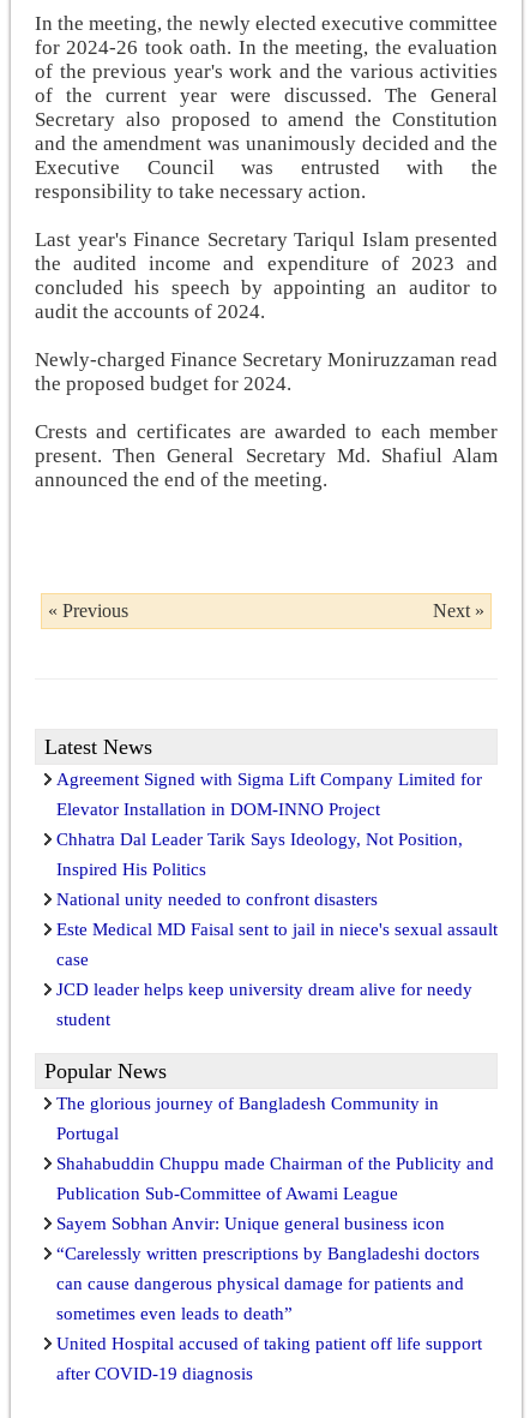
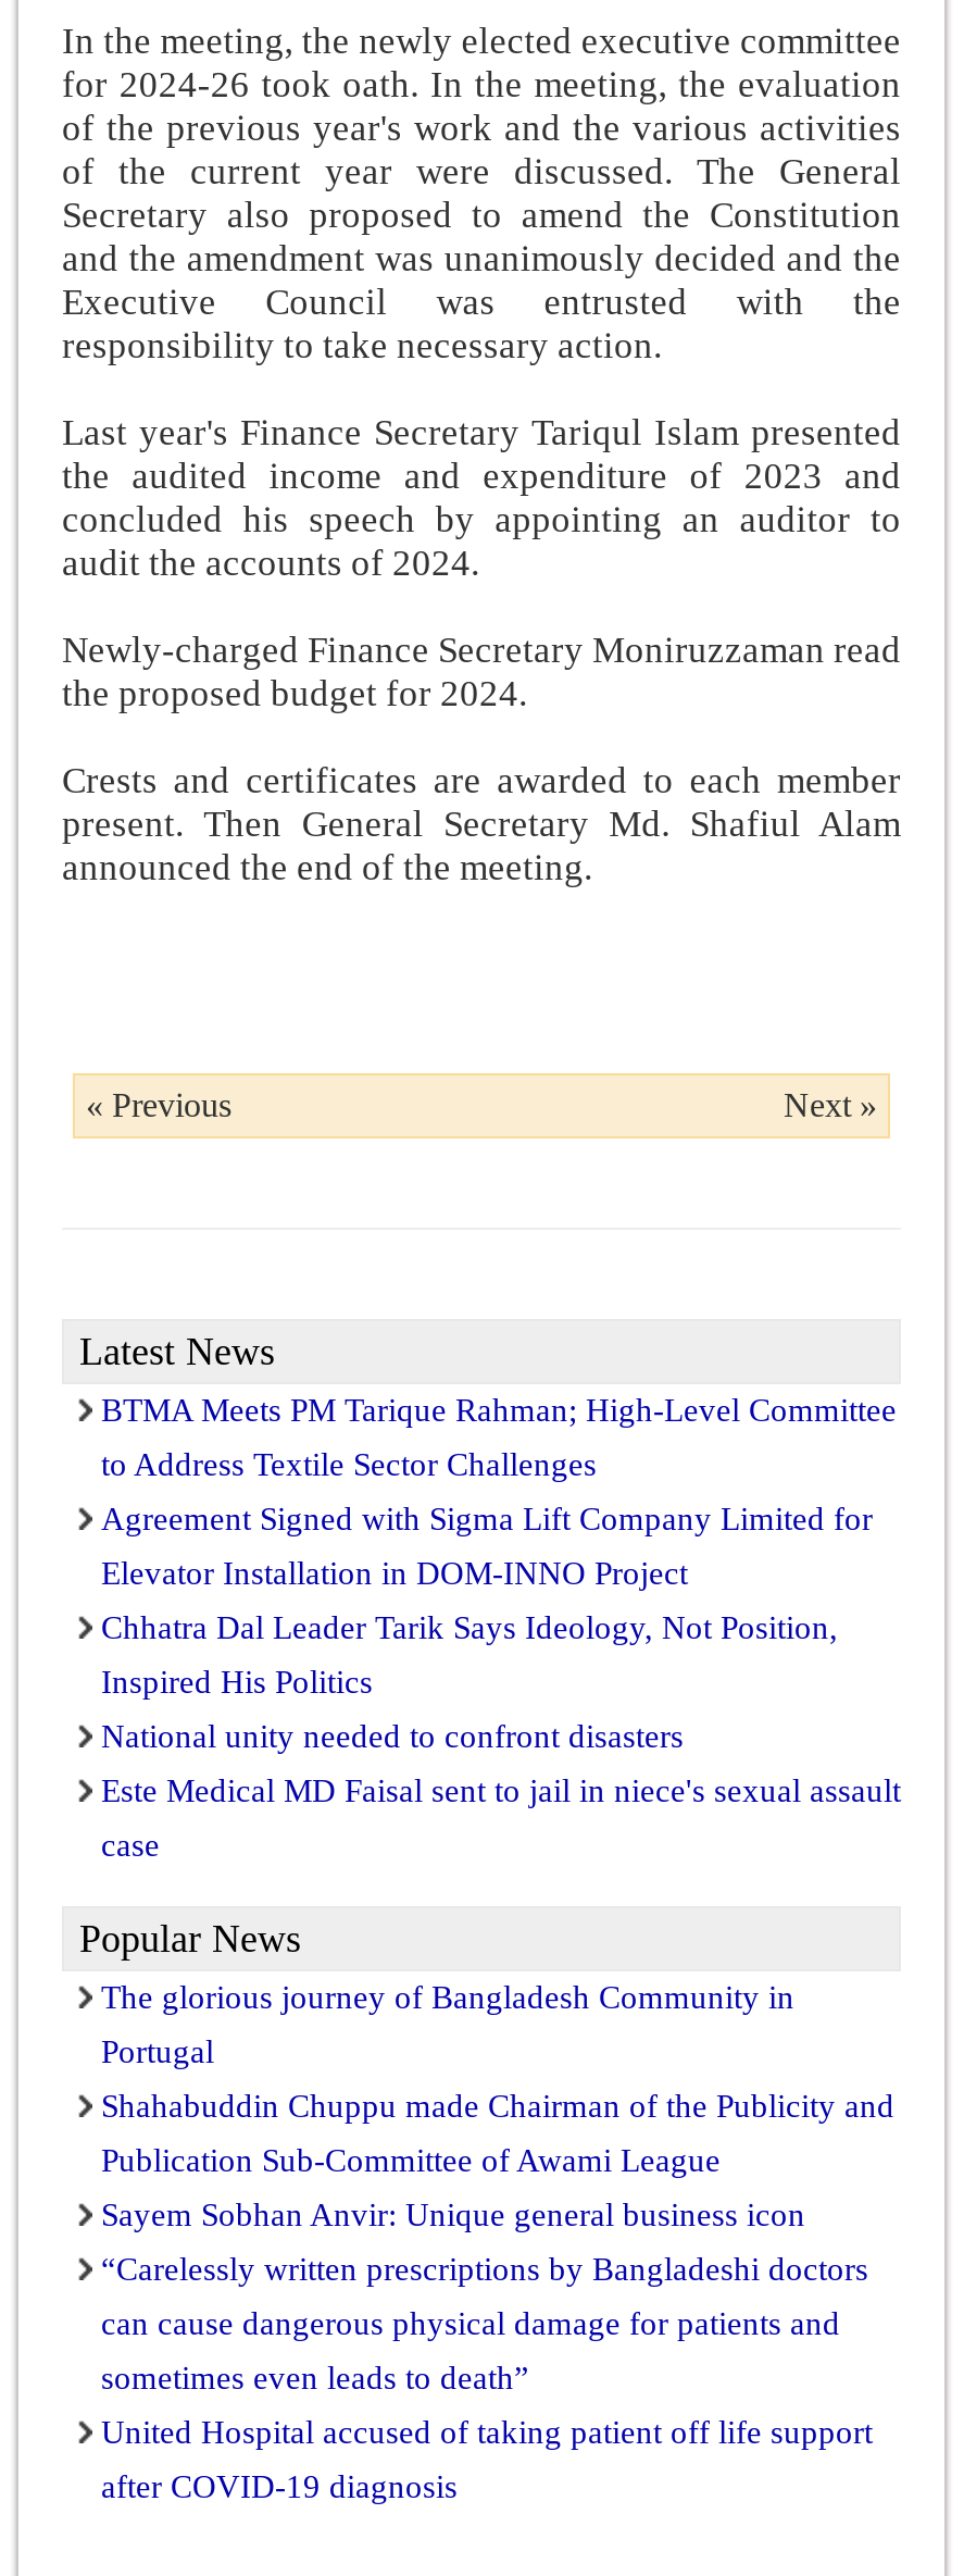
none -> [101,1393,897,1482] BTMA Meets PM Tarique Rahman; High-Level Committee | to Address Textile Sector Challenges
moved [56,770,498,969] -> [101,1501,901,1862]: Agreement Signed with Sigma Lift Company Limited for | Elevator Installation in DOM-INNO Project | Chhatra Dal Leader Tarik Says Ideology, Not Position, | Inspired His Politics | National unity needed to confront disasters | Este Medical MD Faisal sent to jail in niece's sexual assault | case
[56,980,472,1029] JCD leader helps keep university dream alive for needy | student -> none

